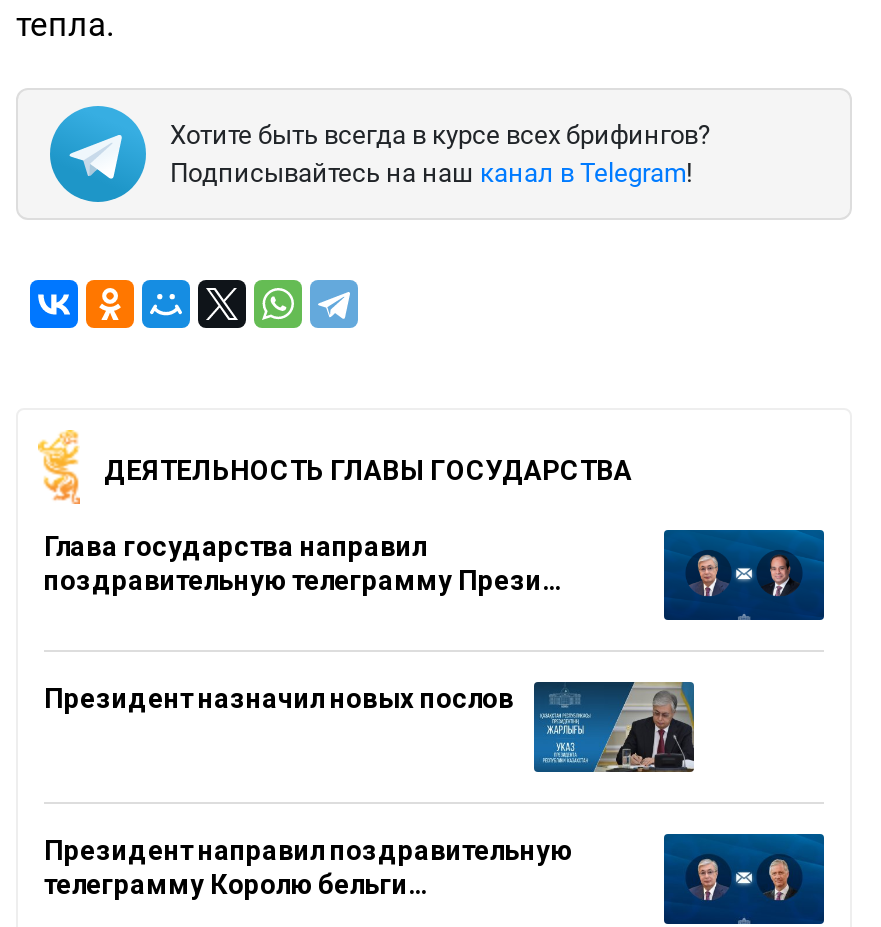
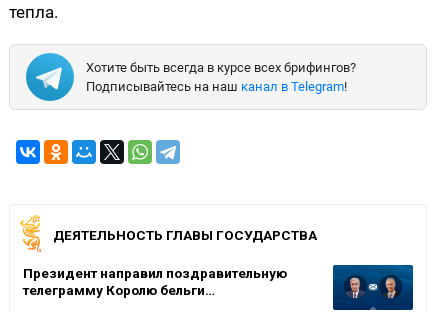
[44,529,562,595] Глава государства направил | поздравительную телеграмму Прези… -> none
[44,680,696,774] [image] | Президент назначил новых послов -> none

